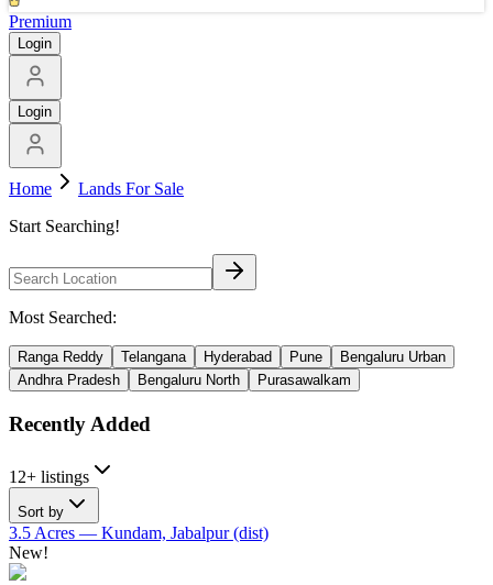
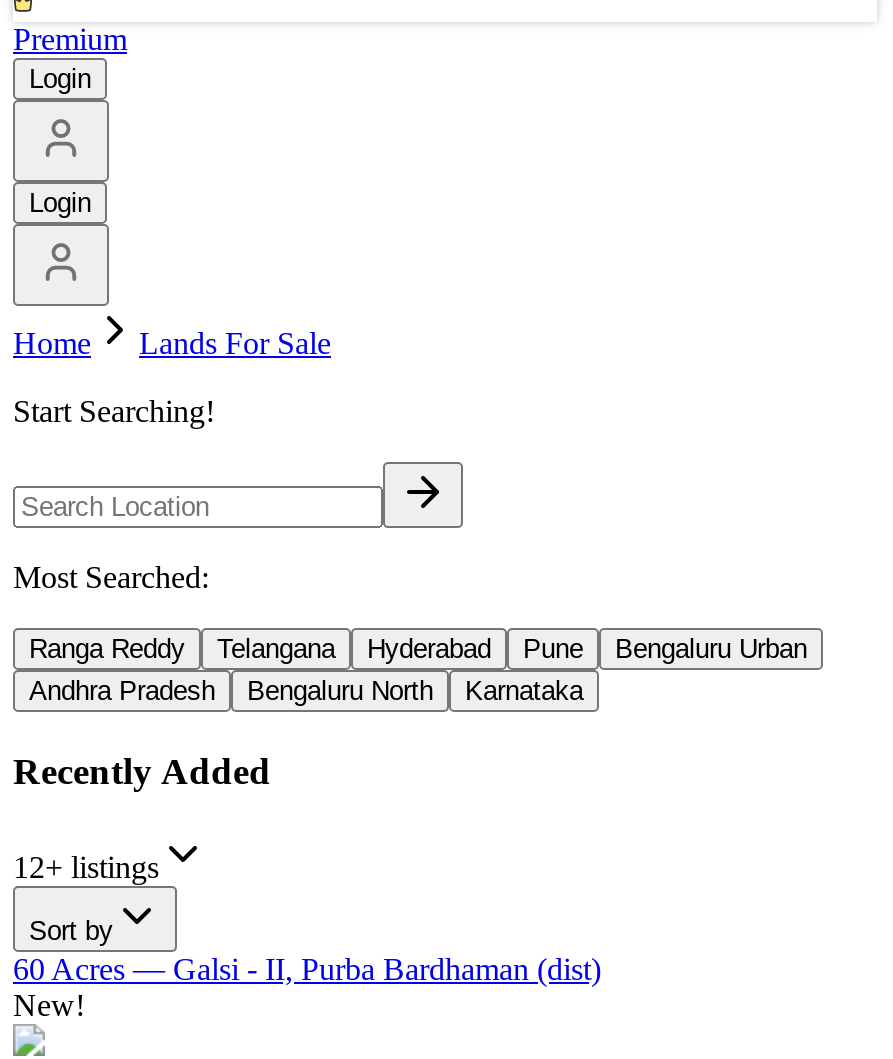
[258,372,351,388] Purasawalkam -> [465,676,583,706] Karnataka
[9,524,269,543] 3.5 Acres— Kundam, Jabalpur (dist) -> [13,953,601,987] 60 Acres— Galsi - II, Purba Bardhaman (dist)

